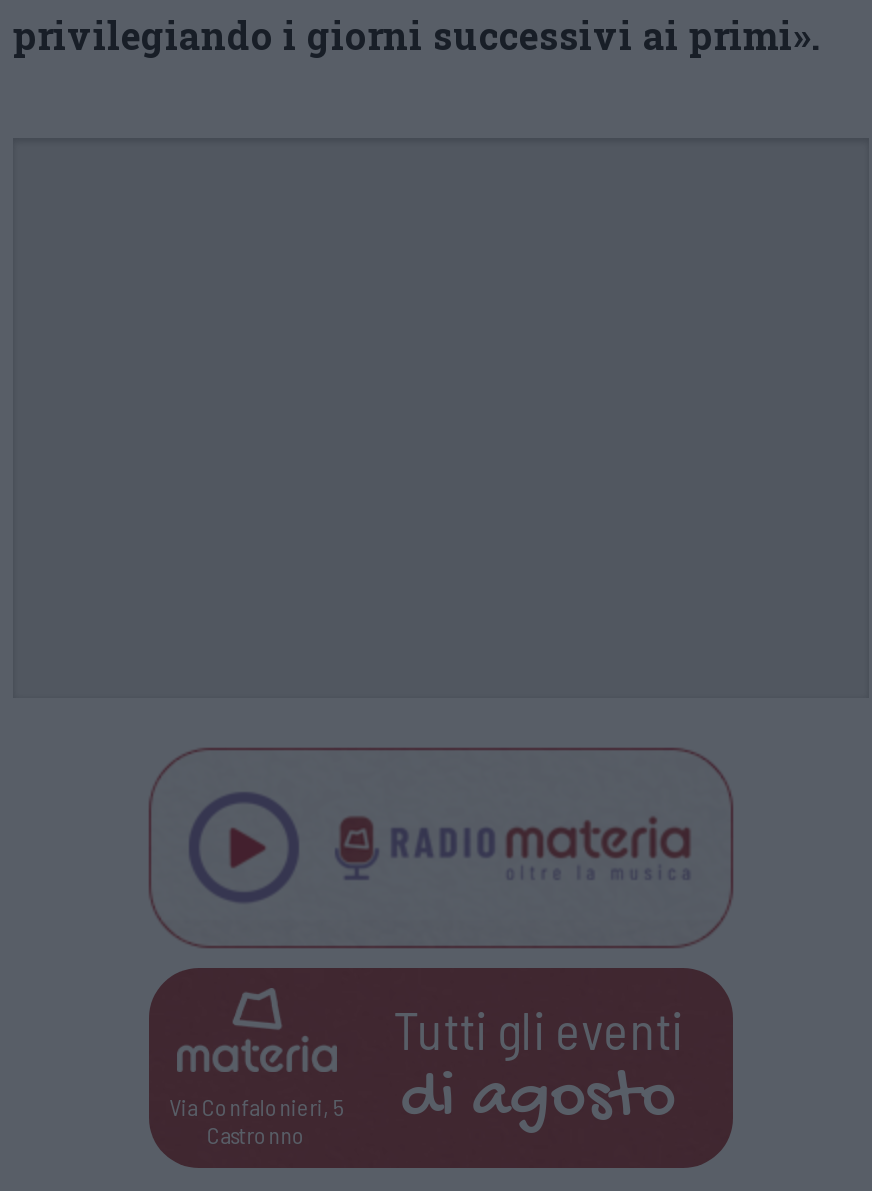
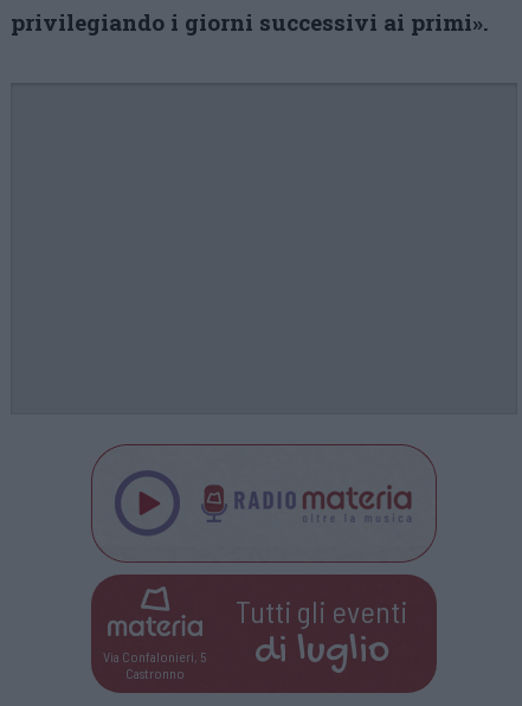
[400,1059,676,1139] di agosto -> [254,628,389,676] di luglio

